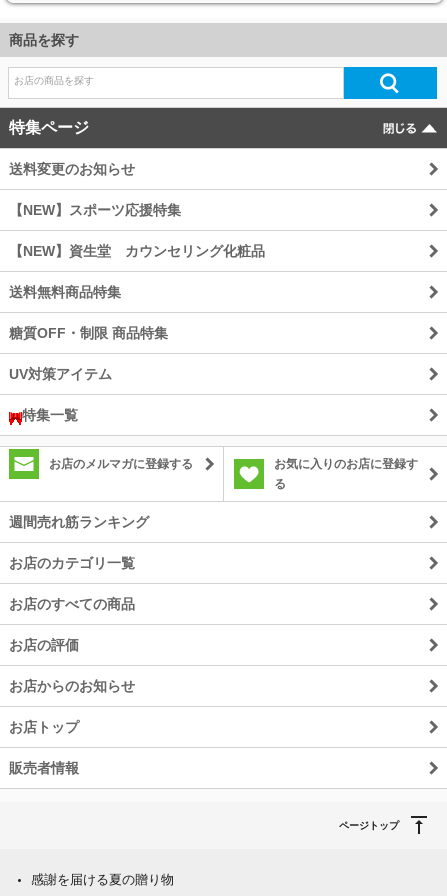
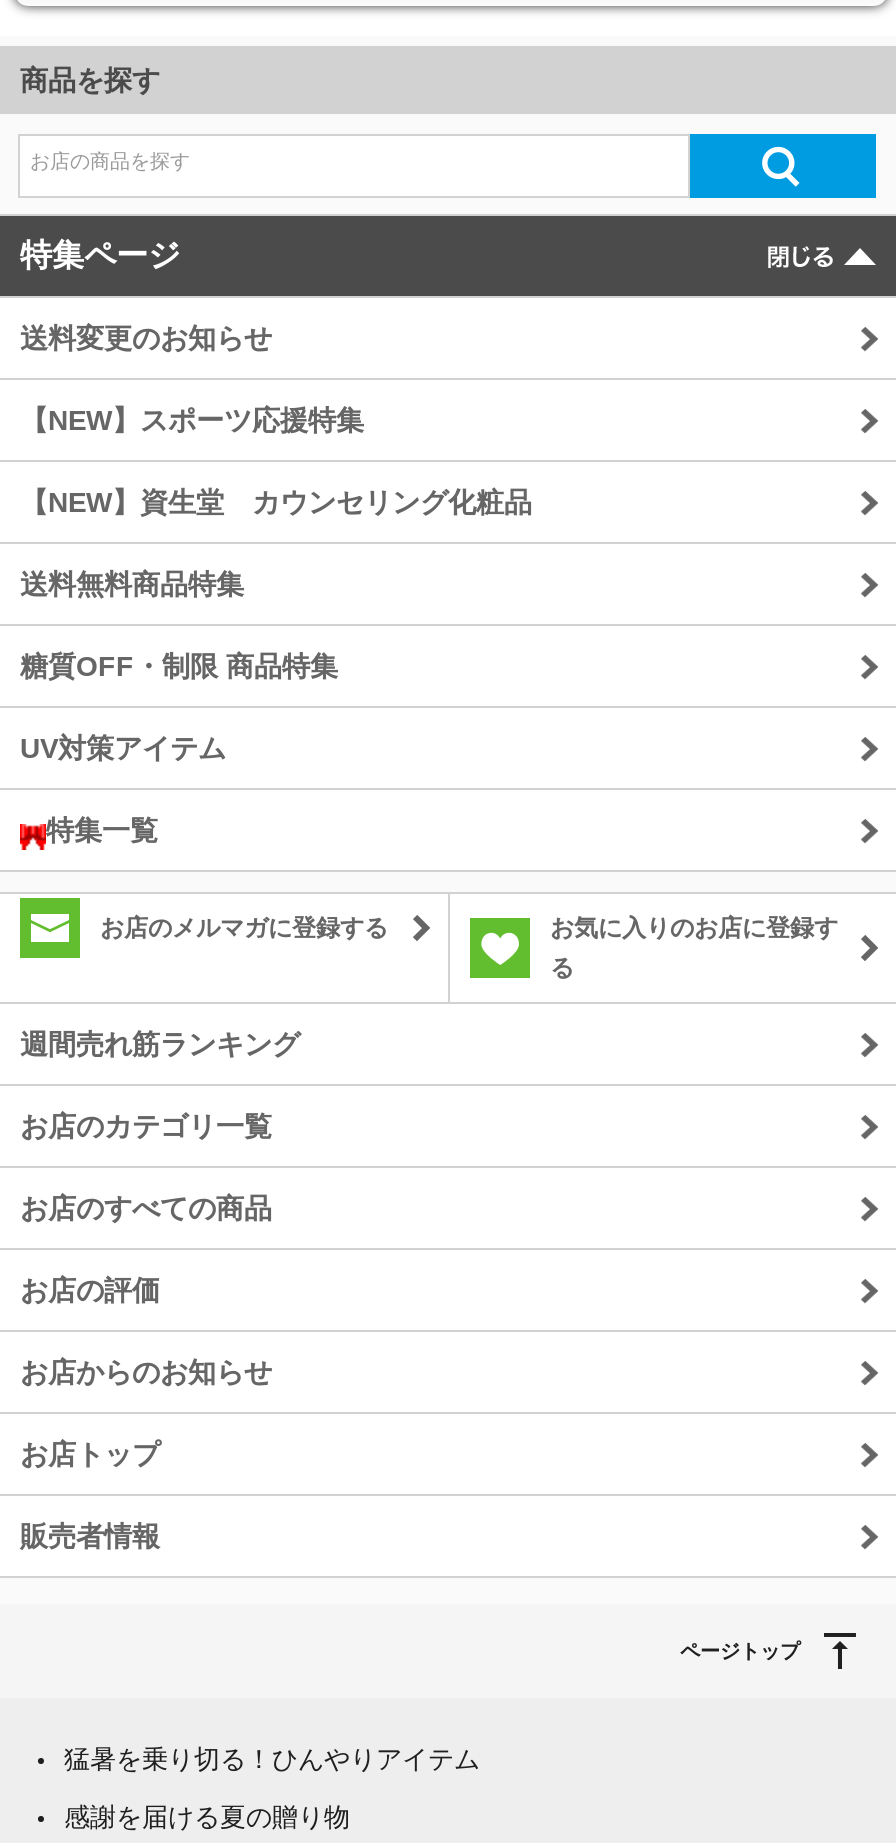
none -> [64,1744,480,1774] 猛暑を乗り切る！ひんやりアイテム

